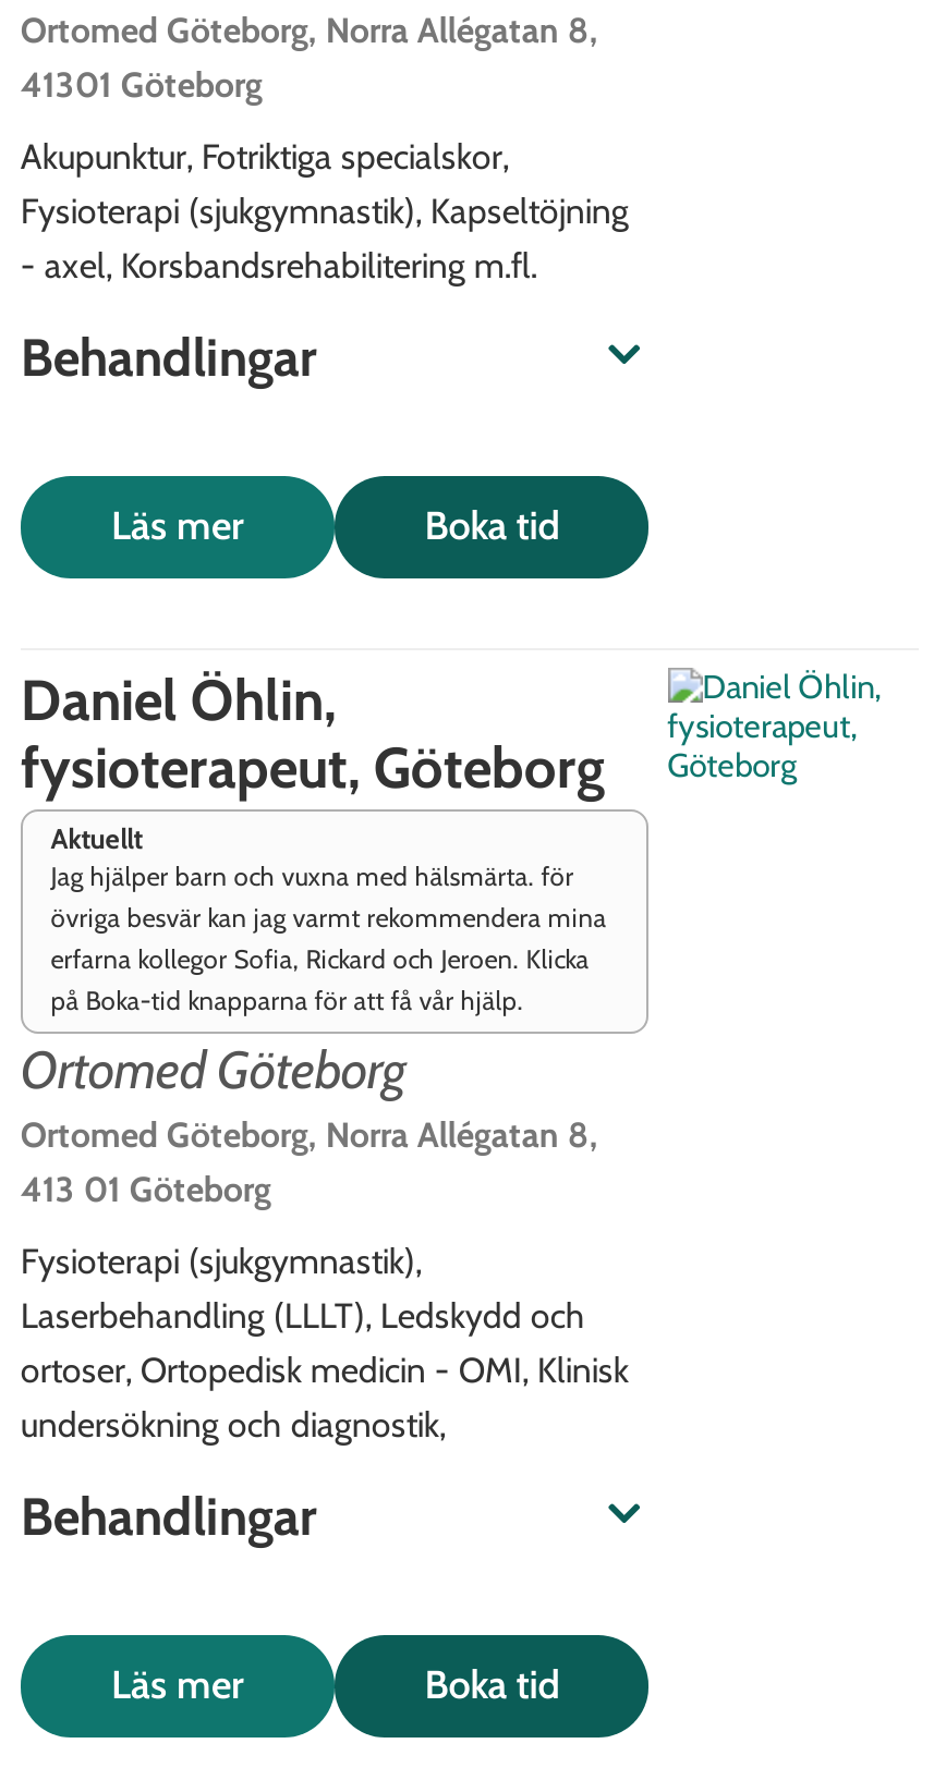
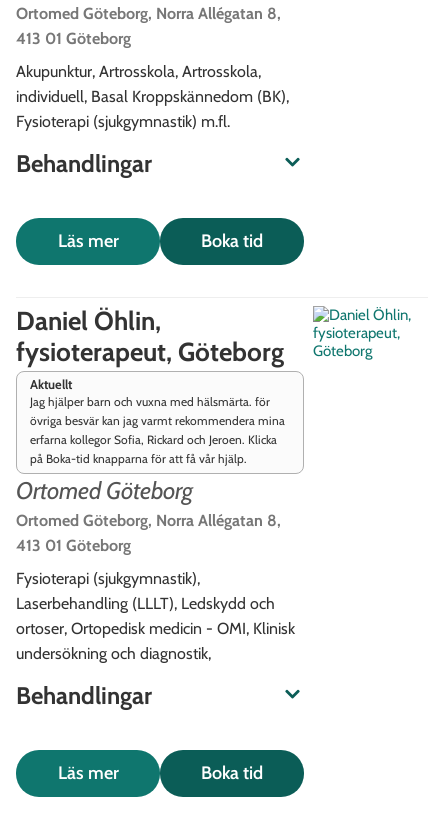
[20,64,262,105] 41301 Göteborg -> [16,29,131,48] 413 01 Göteborg
[20,136,629,286] Akupunktur, Fotriktiga specialskor, | Fysioterapi (sjukgymnastik), Kapseltöjning | - axel, Korsbandsrehabilitering m.fl. -> [16,62,289,131] Akupunktur, Artrosskola, Artrosskola, | individuell, Basal Kroppskännedom (BK), | Fysioterapi (sjukgymnastik) m.fl.

